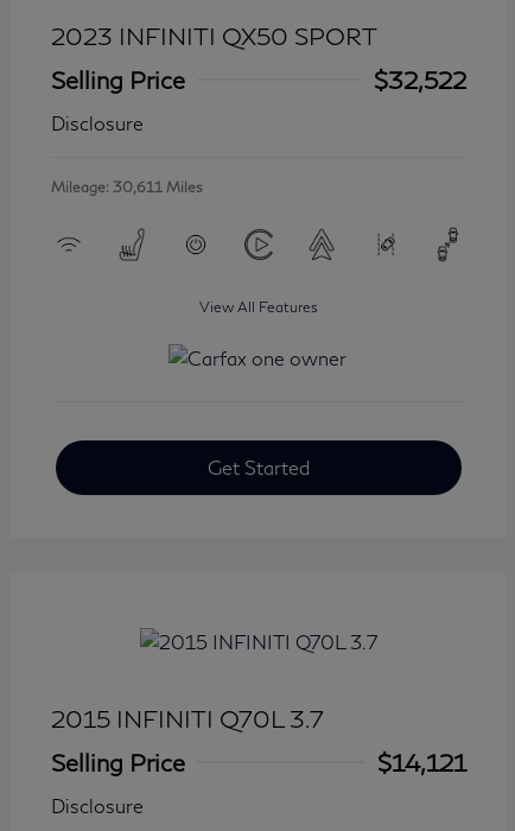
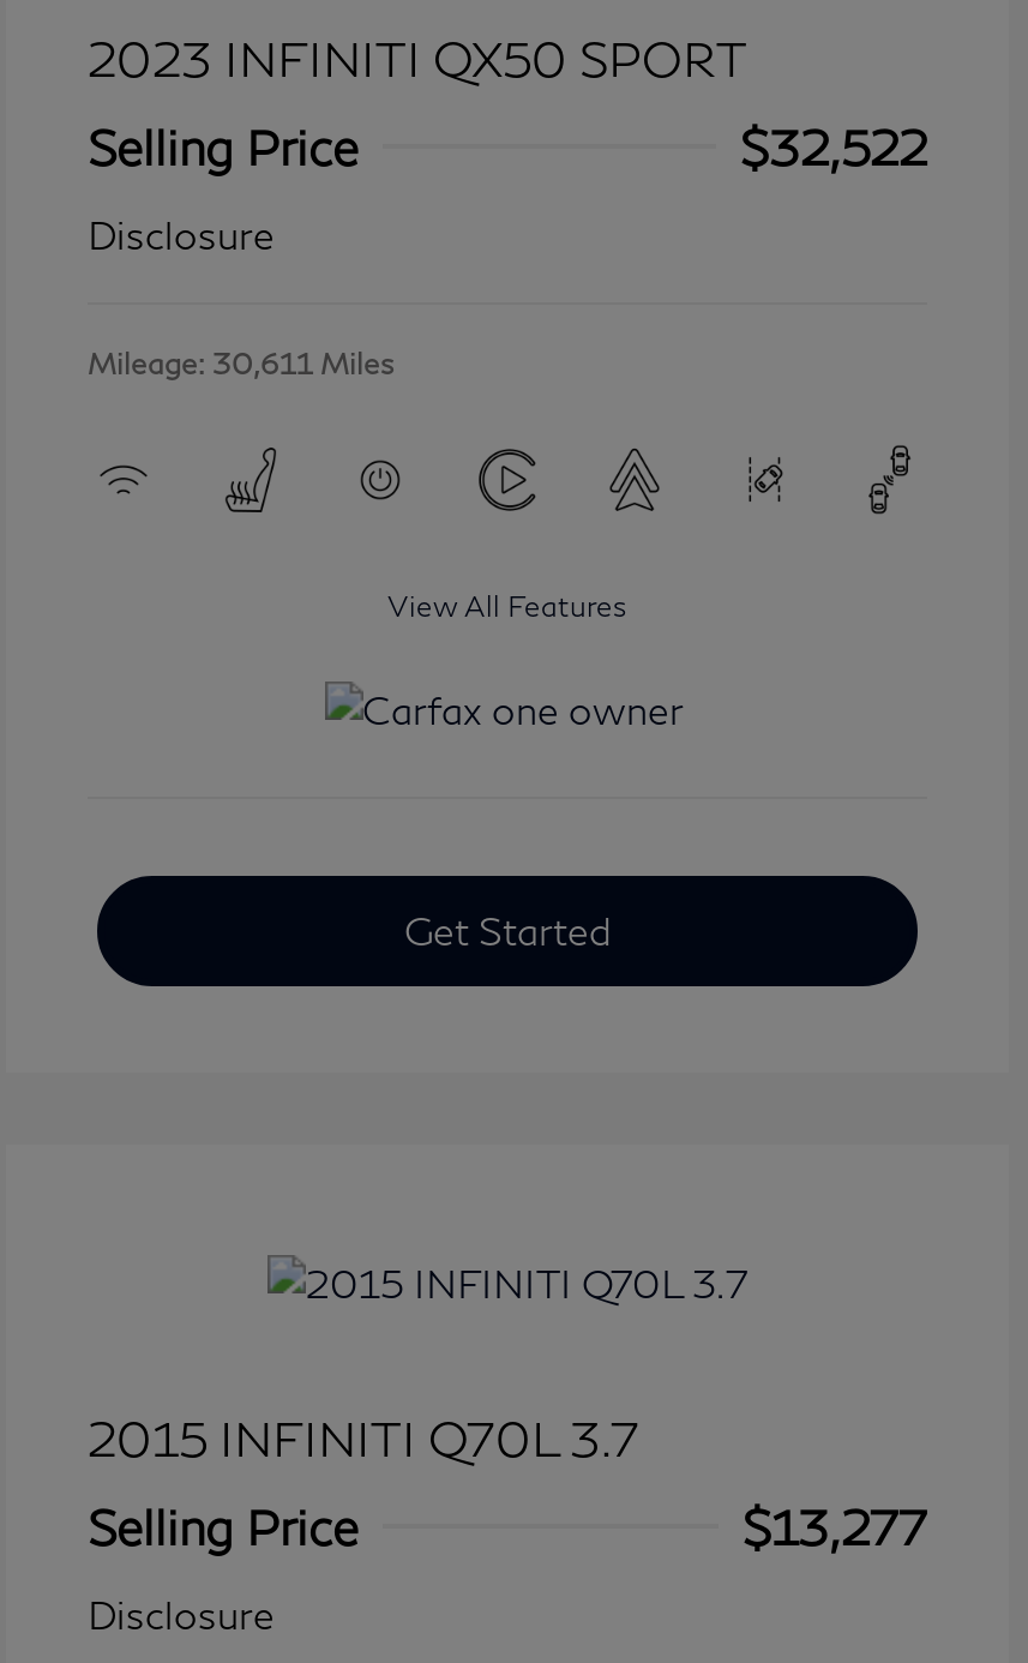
[377,748,466,777] $14,121 -> [743,1497,927,1555] $13,277

